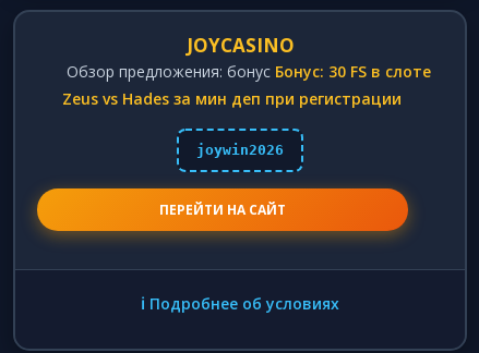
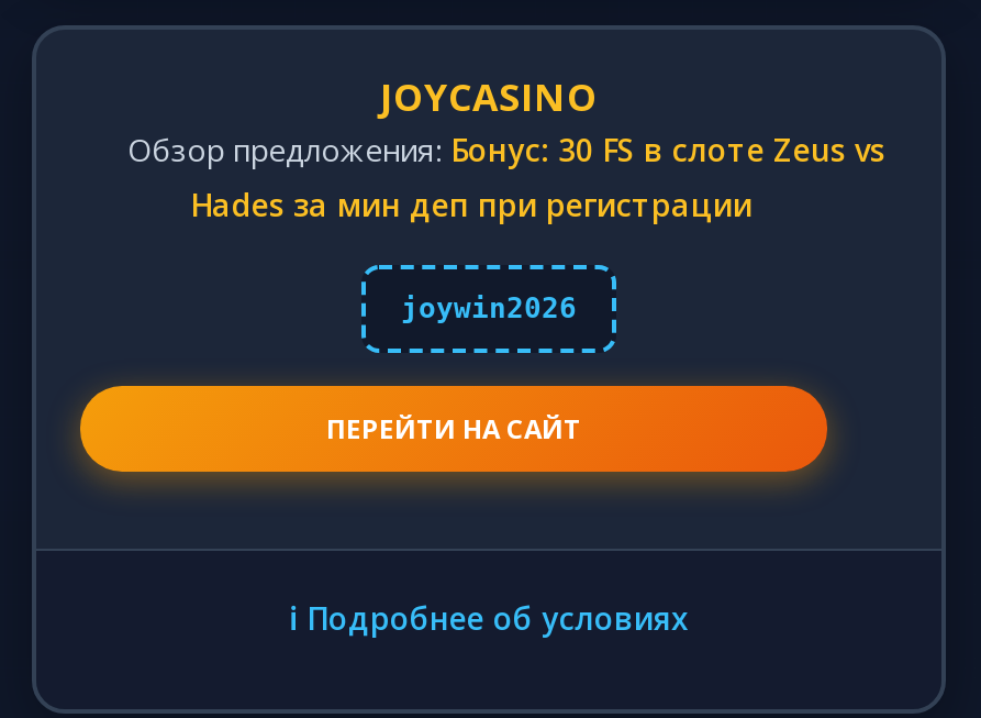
[62,61,431,109] Обзор предложения: бонус Бонус: 30 FS в слоте | Zeus vs Hades за мин деп при регистрации -> [127,129,885,225] Обзор предложения: Бонус: 30 FS в слоте Zeus vs | Hades за мин деп при регистрации

